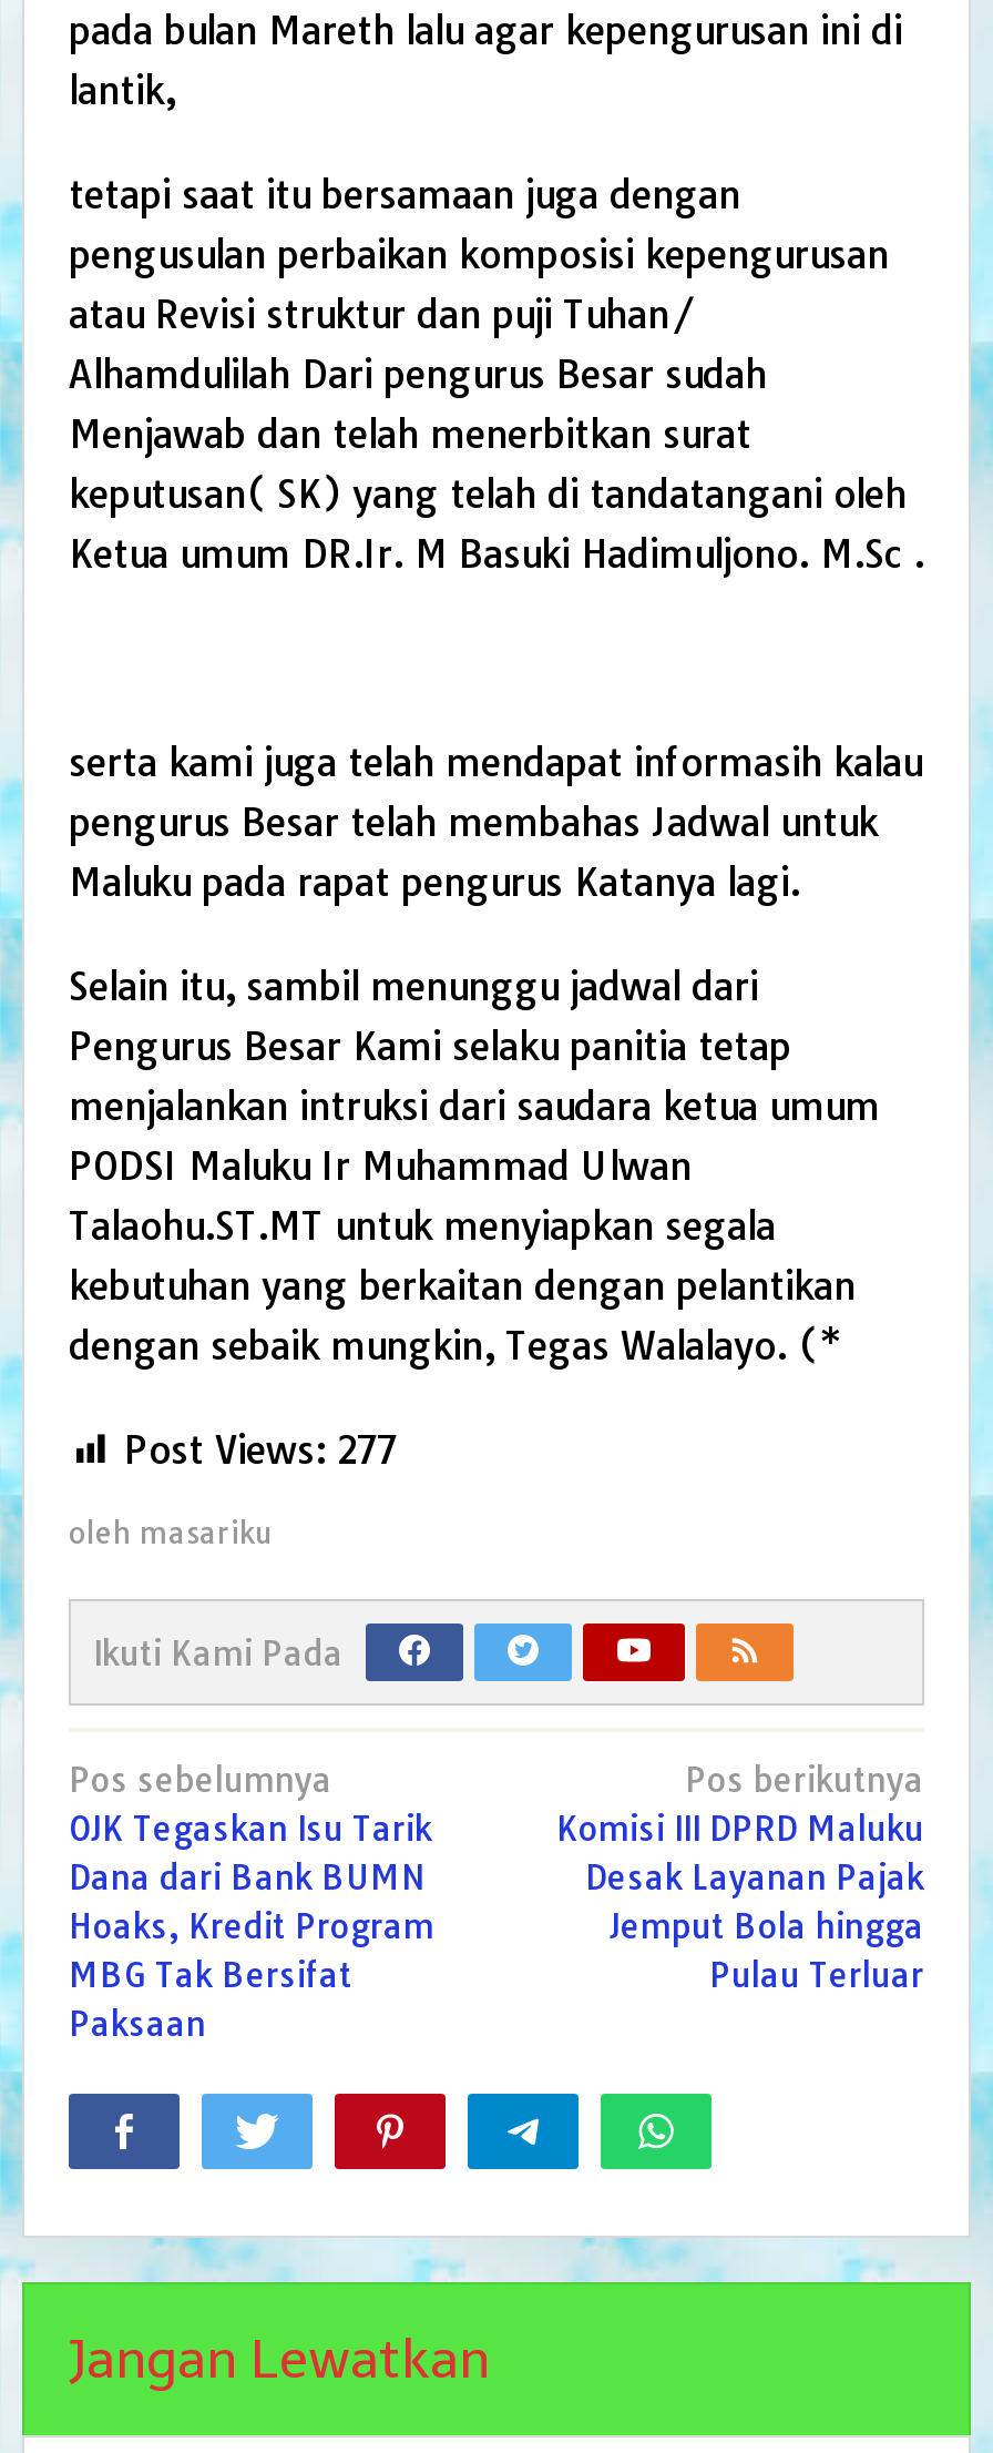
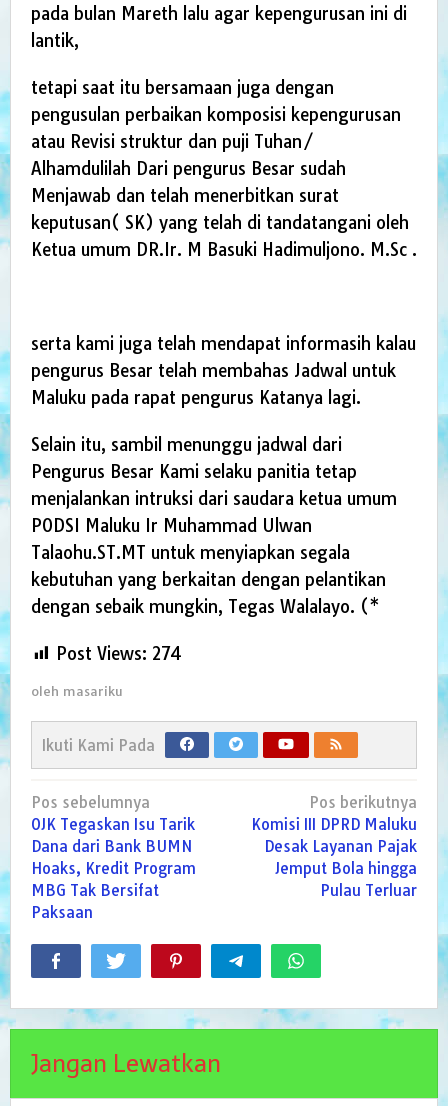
[124,1426,397,1472] Post Views: 277 -> [56,643,182,664] Post Views: 274

